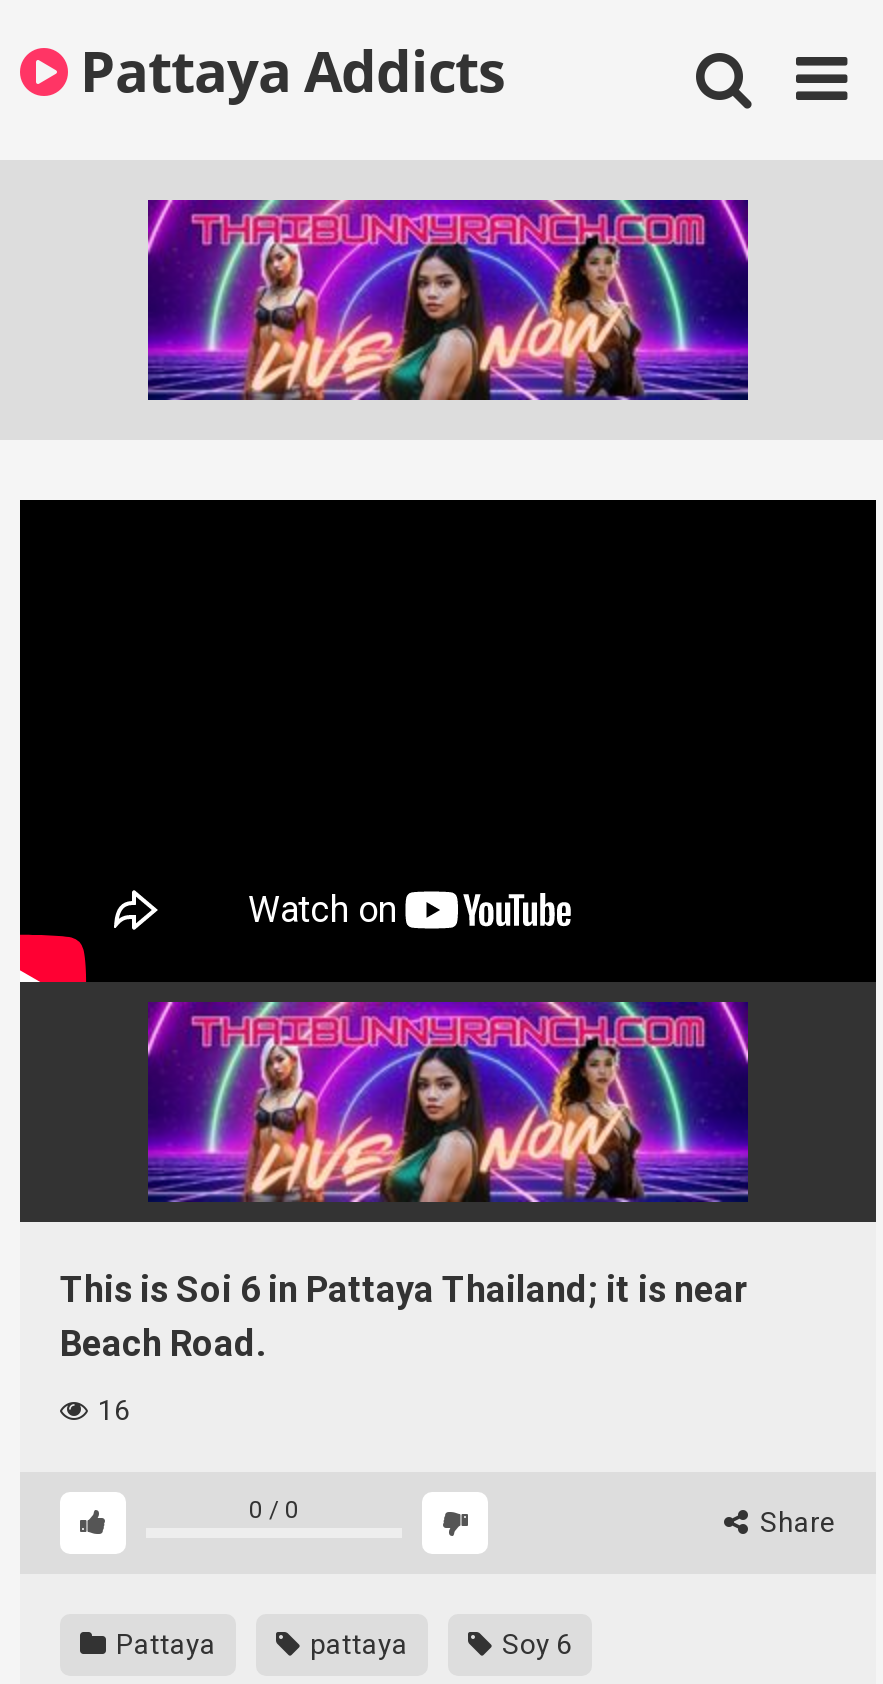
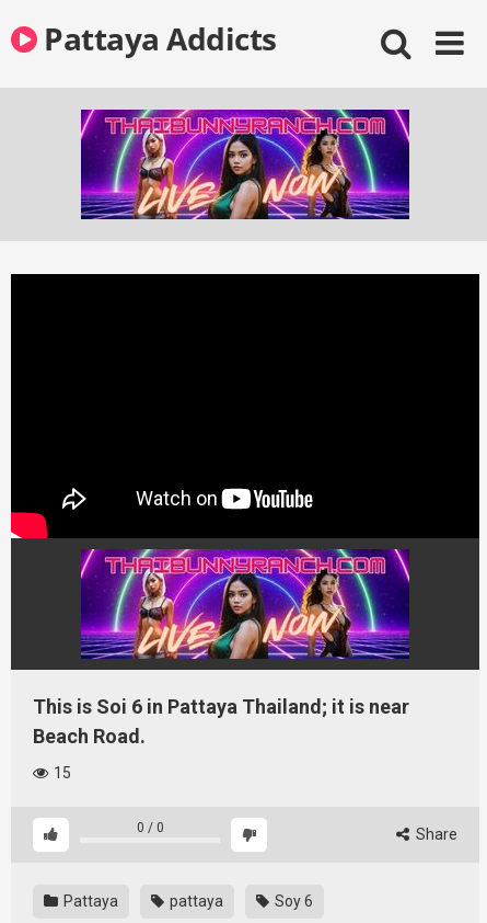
[92,1394,130,1426] 16 -> [50,764,71,781] 15

